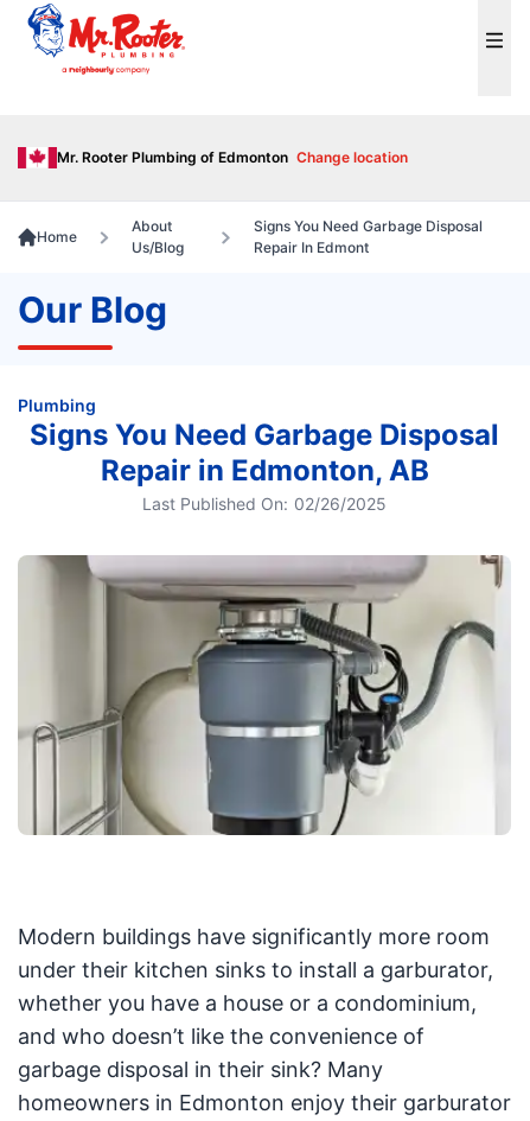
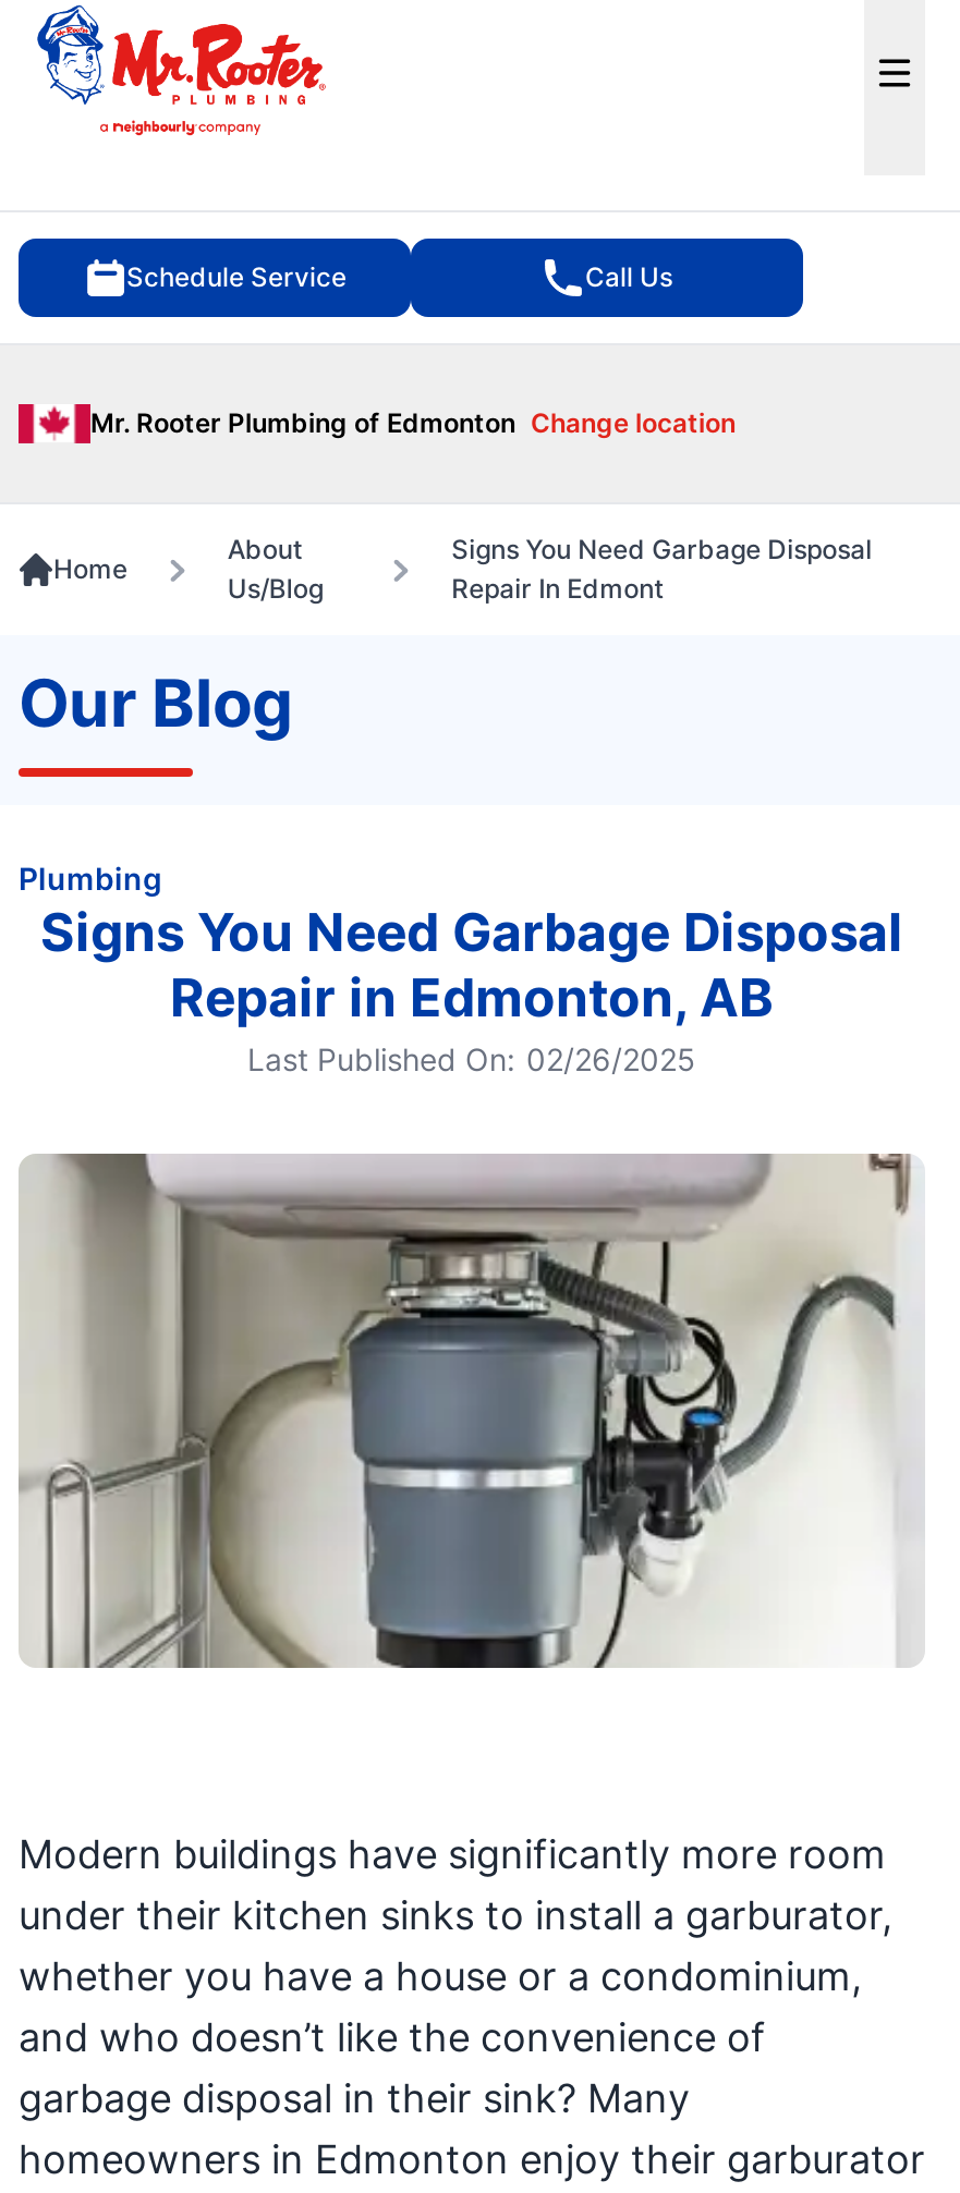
none -> [126,261,672,293] Schedule Service | Call Us

